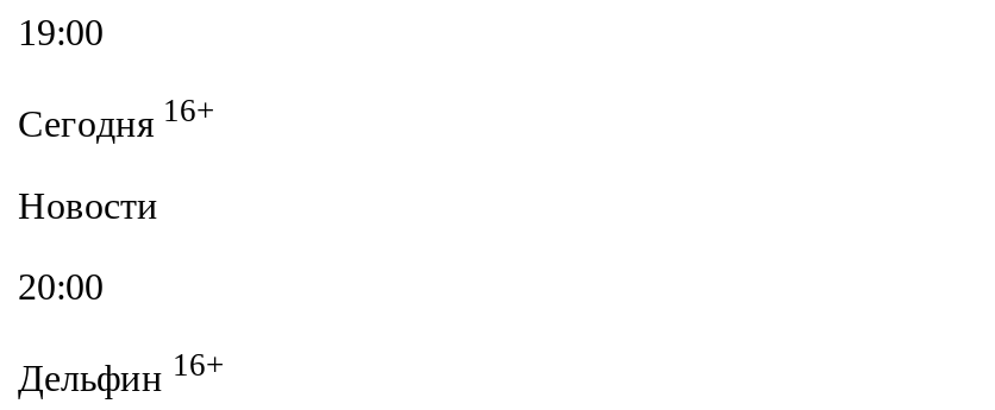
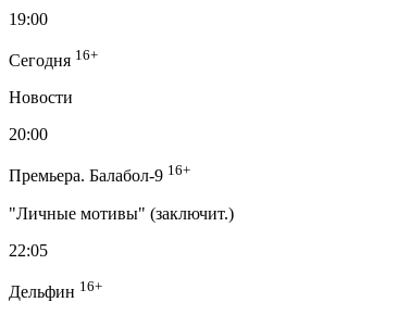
none -> [9,162,234,259] Премьера. Балабол-9 16+ | "Личные мотивы" (заключит.) | 22:05

